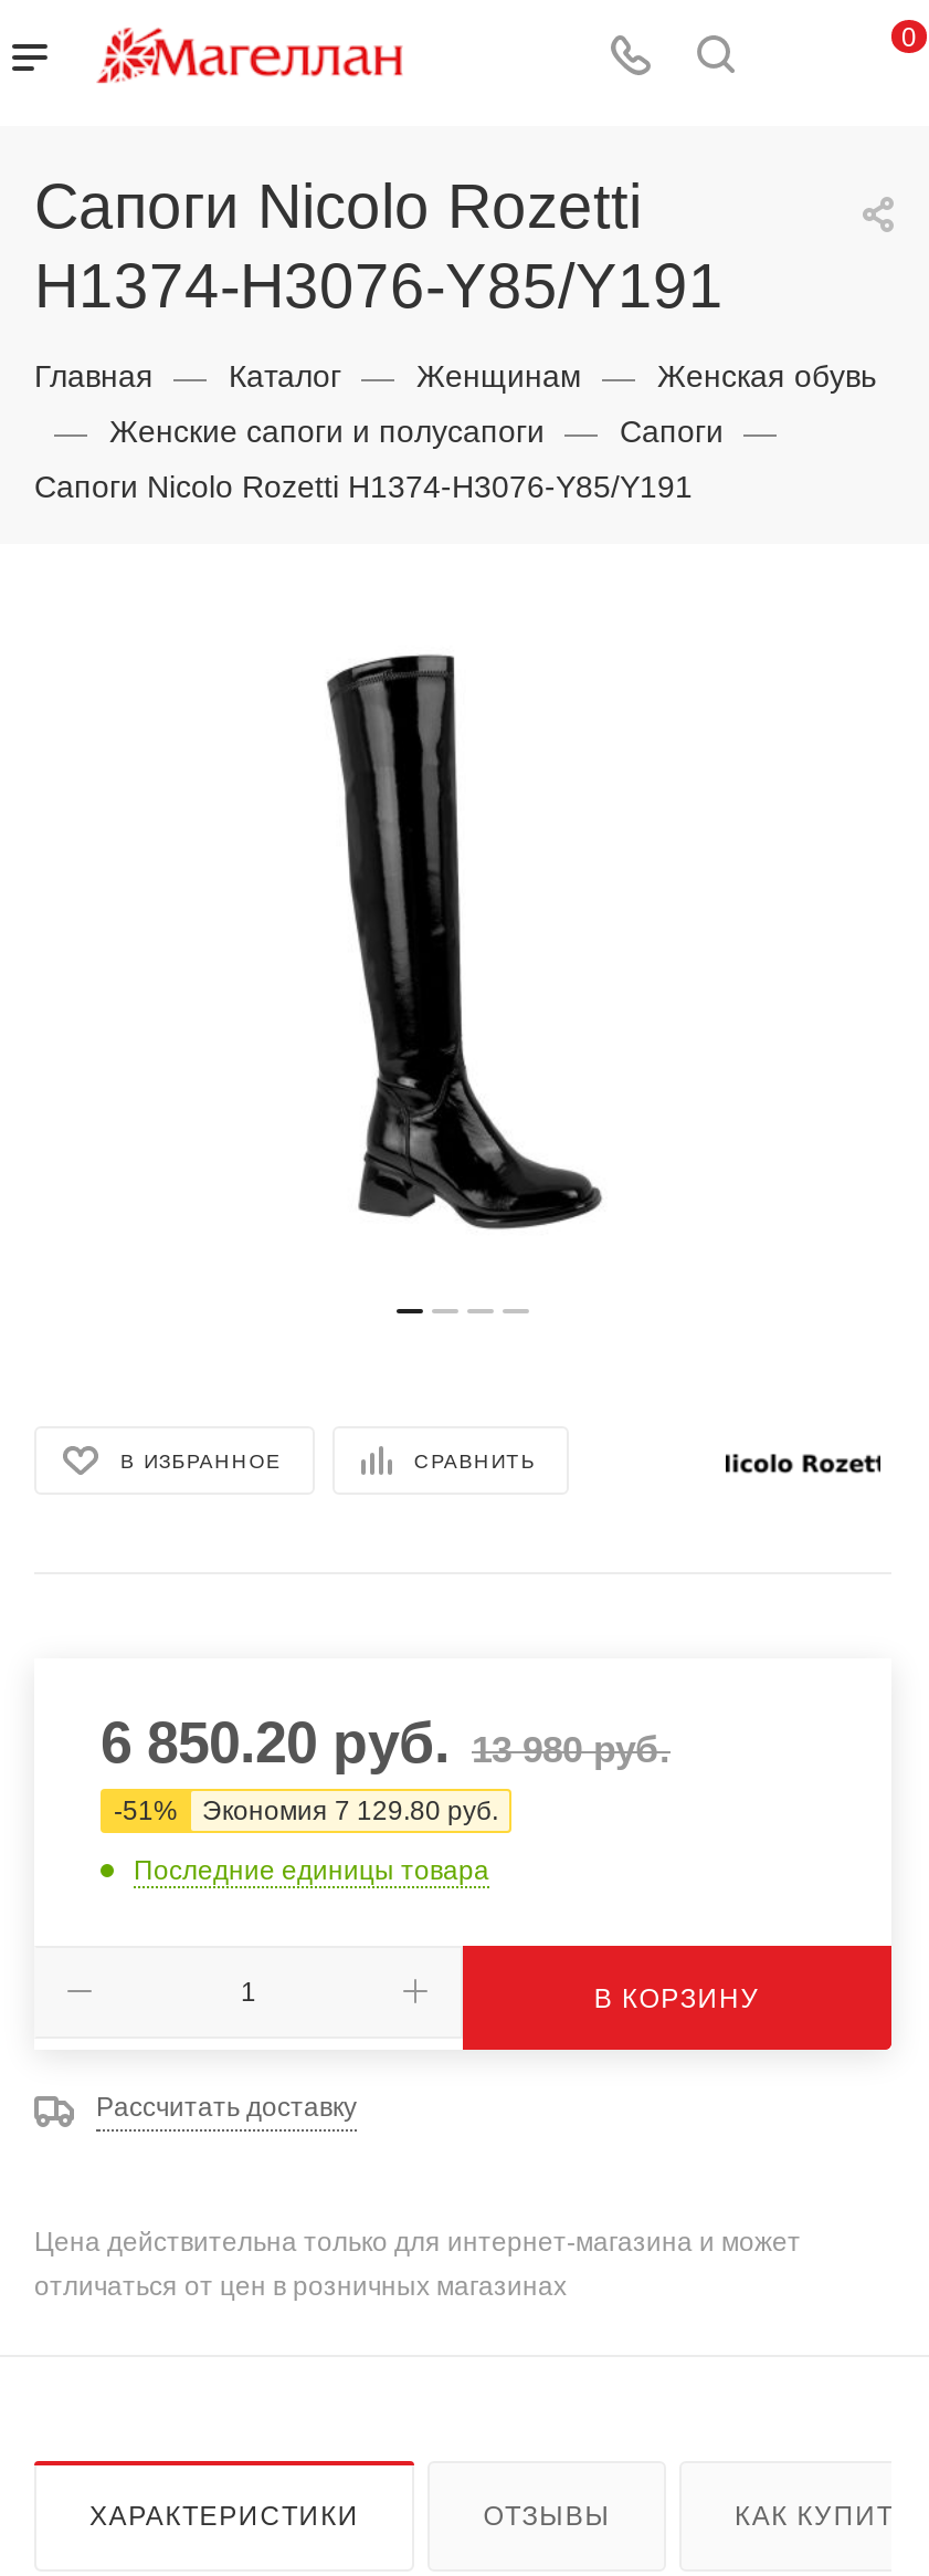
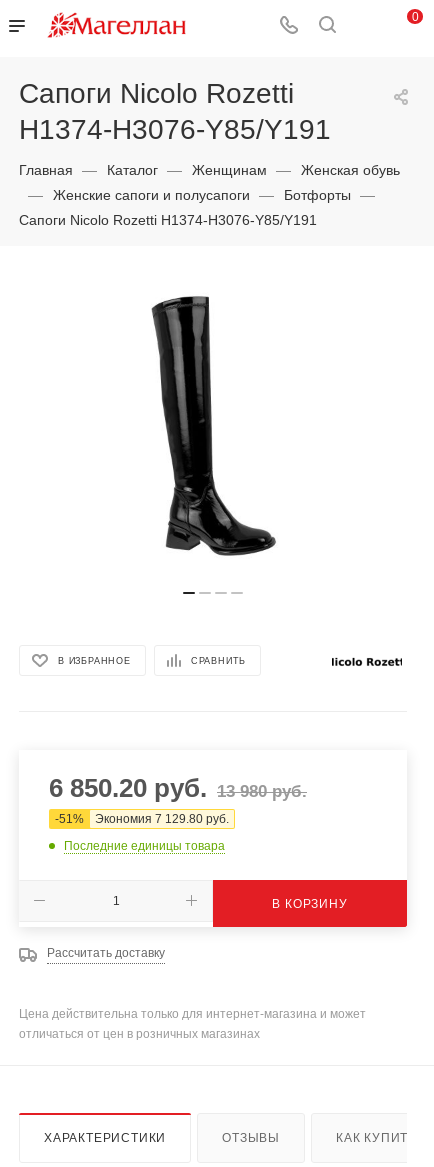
[620,413,777,451] Сапоги — -> [284,187,375,204] Ботфорты —

